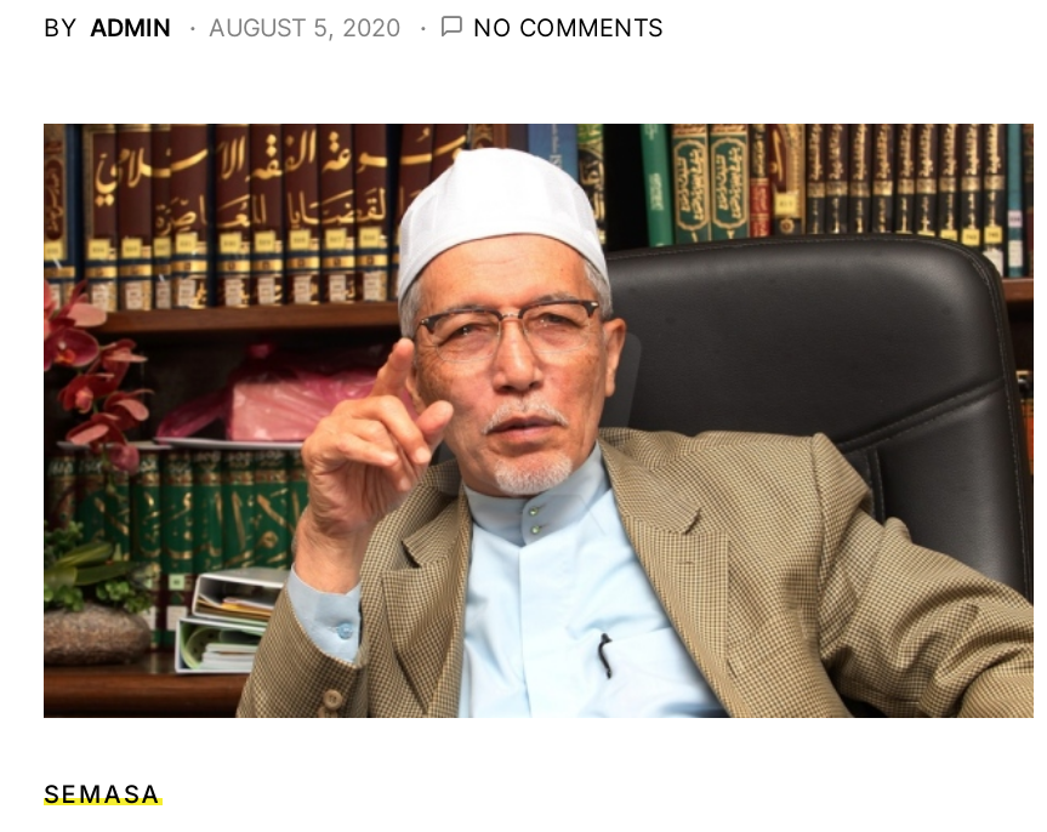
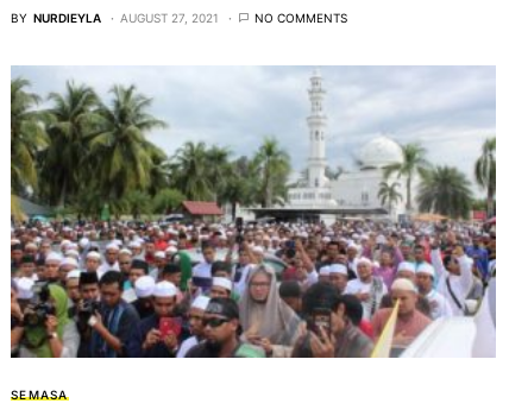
[44,13,400,42] BY ADMIN | AUGUST 5, 2020 -> [11,11,219,25] BY NURDIEYLA | AUGUST 27, 2021
[41,120,1036,719] [image] -> [10,65,497,359] [image]

